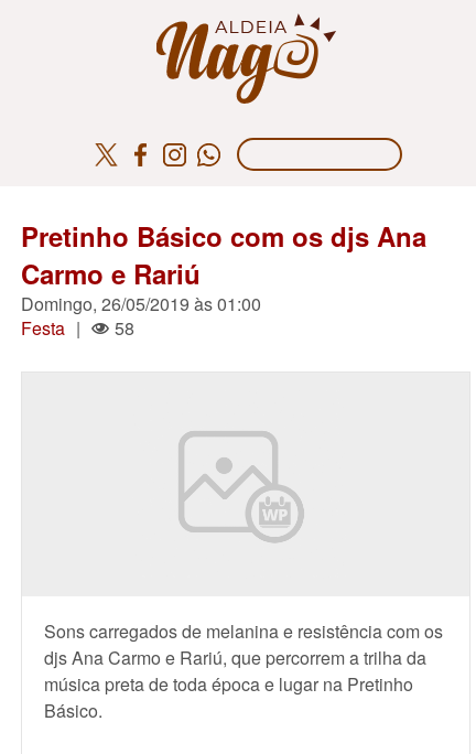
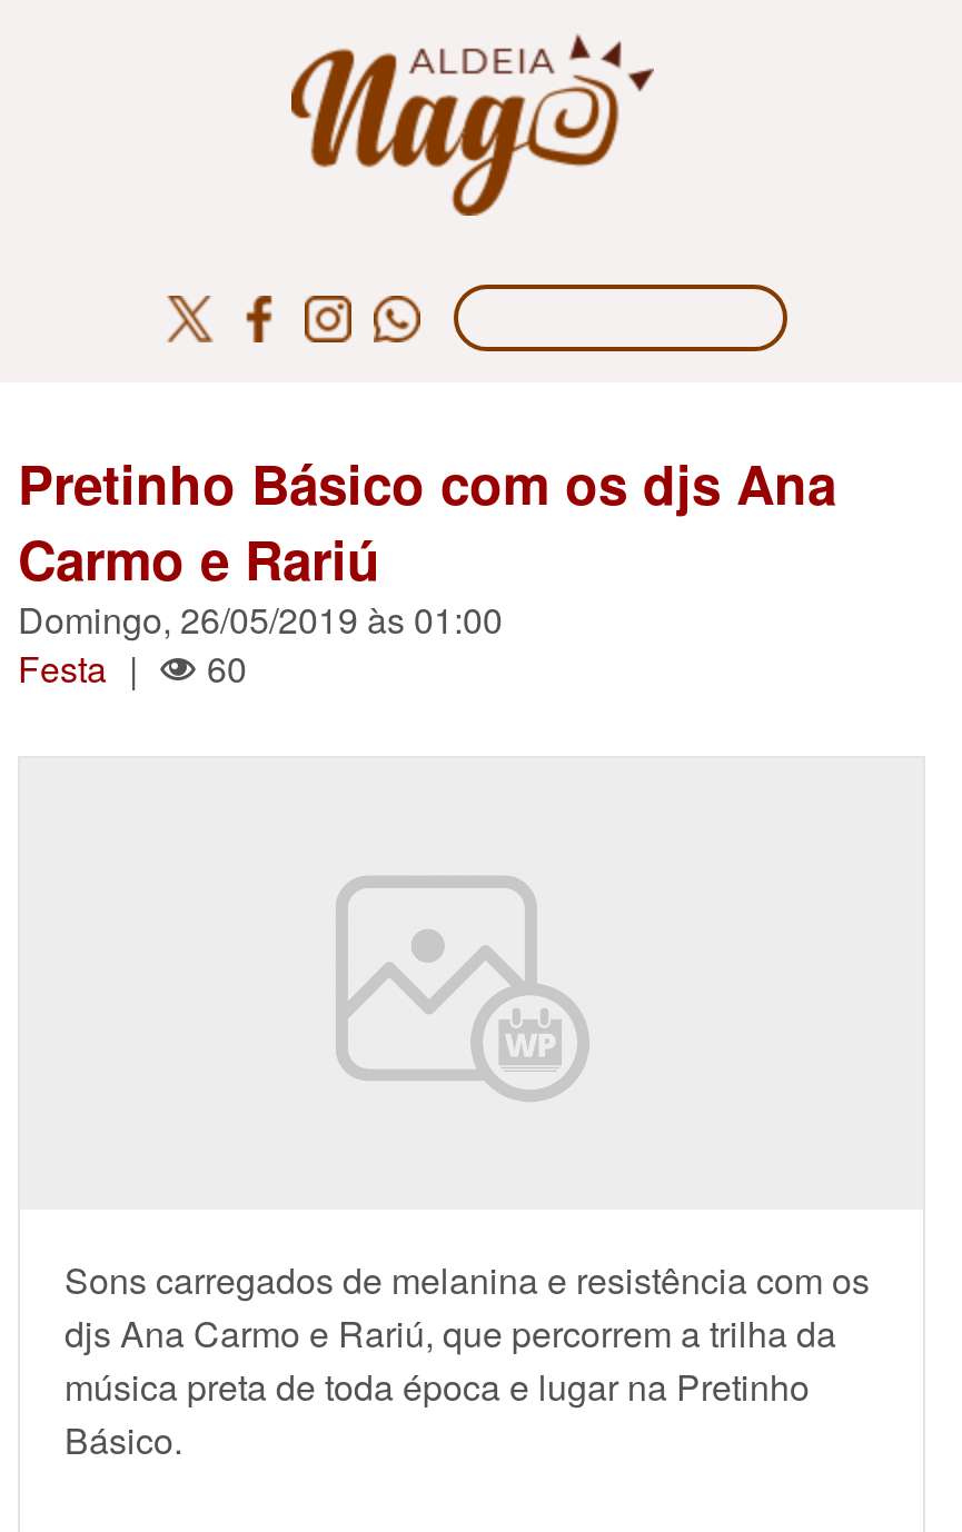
[115,315,134,341] 58 -> [207,643,247,694] 60

